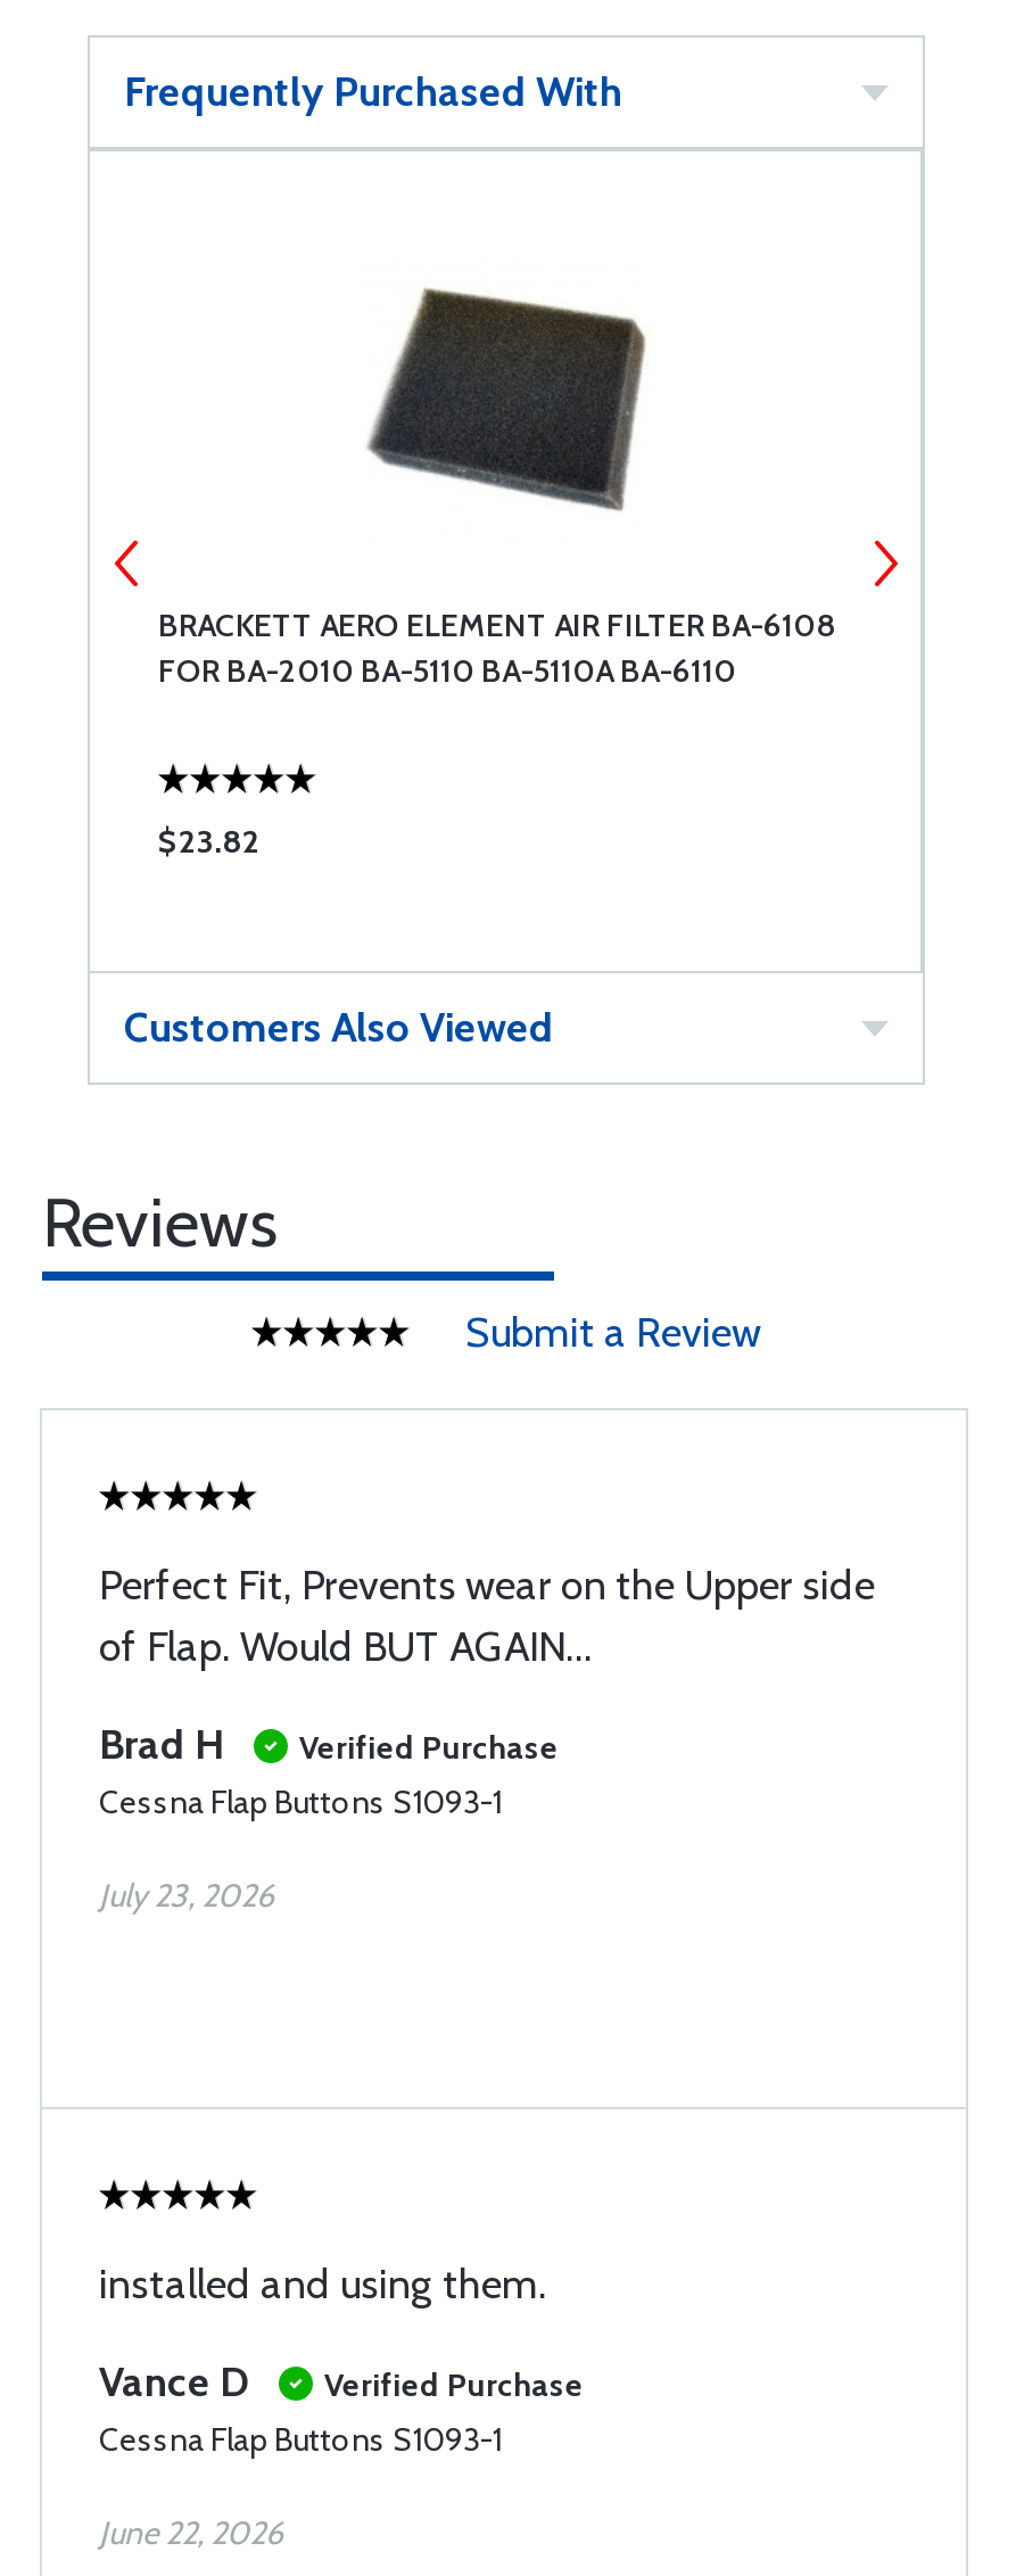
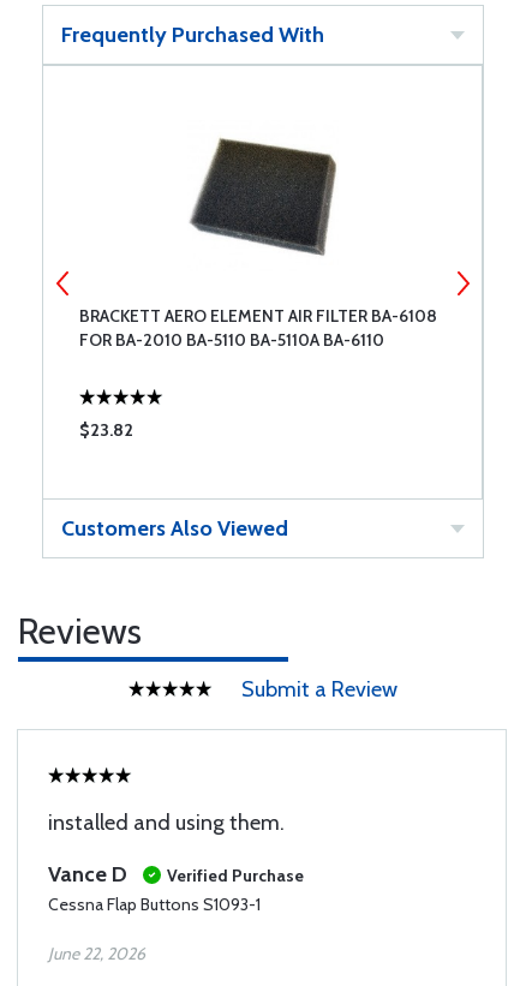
[99,1561,875,1916] Perfect Fit, Prevents wear on the Upper side | of Flap. Would BUT AGAIN... | Brad H | Verified Purchase | Cessna Flap Buttons S1093-1 | July 23, 2026 -> none

